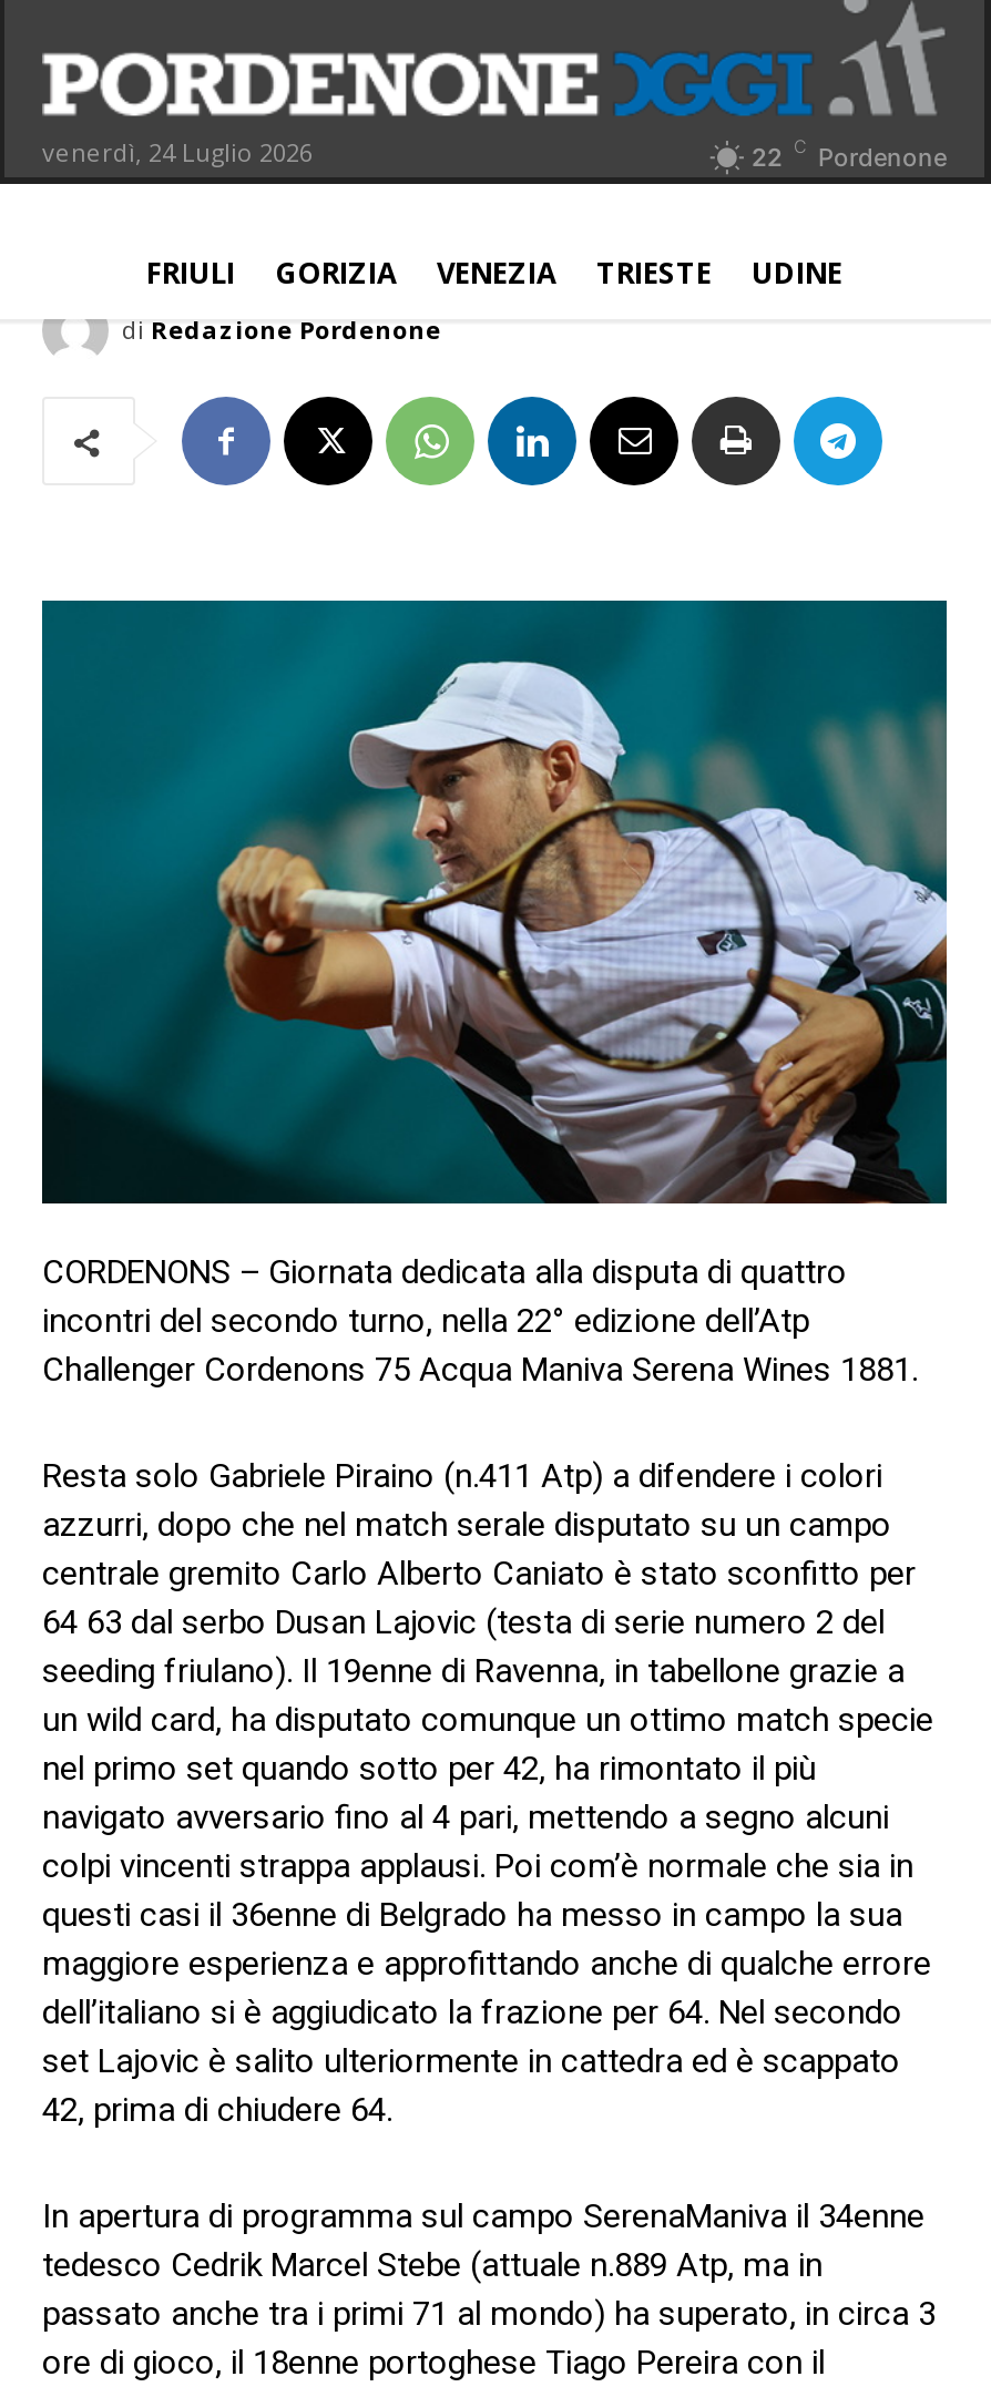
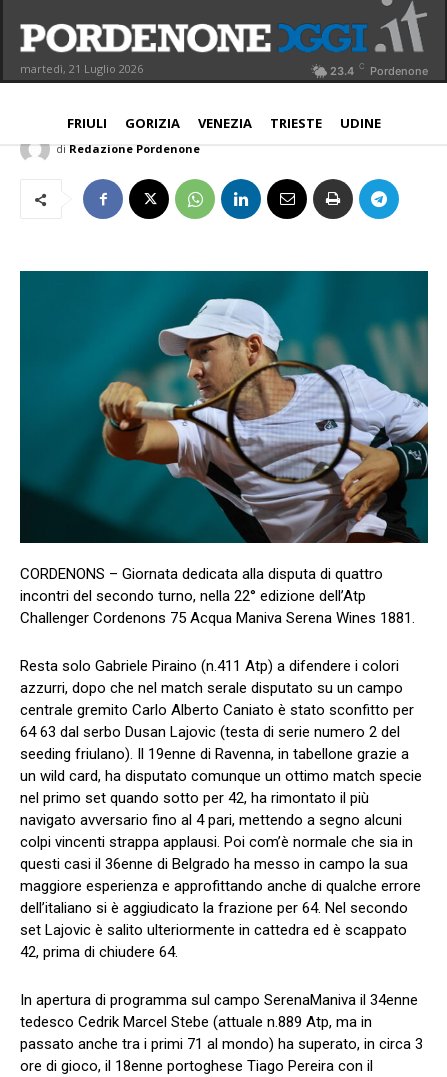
[42,135,313,168] venerdì, 24 Luglio 2026 -> [20,61,143,76] martedì, 21 Luglio 2026
[752,135,947,172] 22 C Pordenone -> [330,61,428,78] 23.4 C Pordenone

